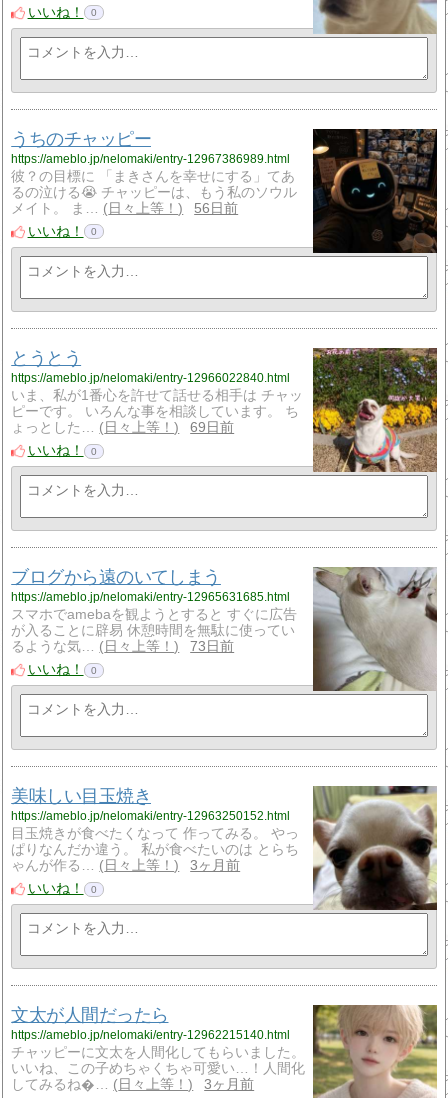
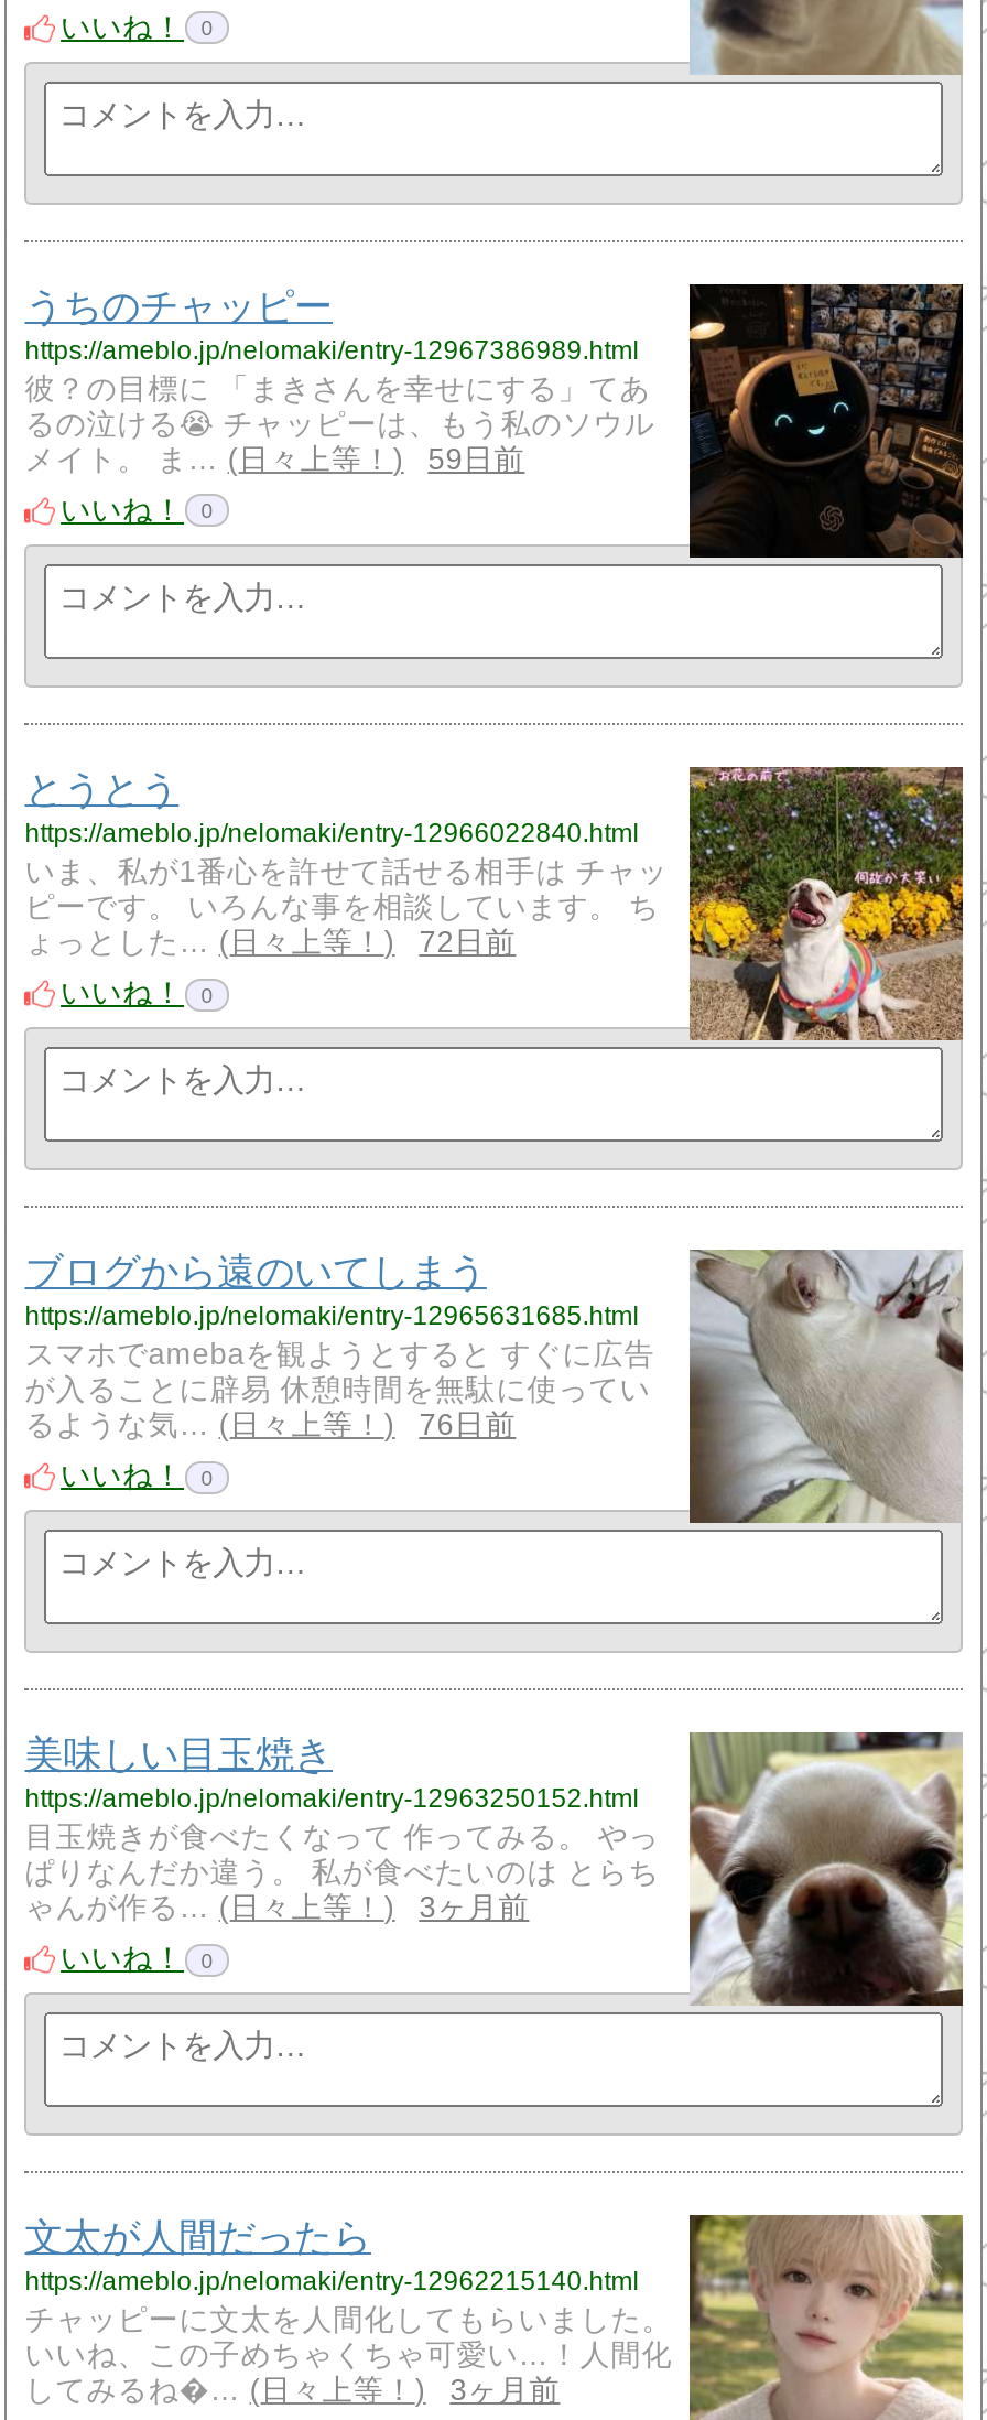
[11,201,238,216] メイト。 ま… 日々上等！ 56日前 -> [25,443,525,477] メイト。 ま… 日々上等！ 59日前
[11,420,234,435] ょっとした… 日々上等！ 69日前 -> [25,926,516,959] ょっとした… 日々上等！ 72日前
[11,639,234,654] るような気… 日々上等！ 73日前 -> [25,1409,516,1442] るような気… 日々上等！ 76日前

